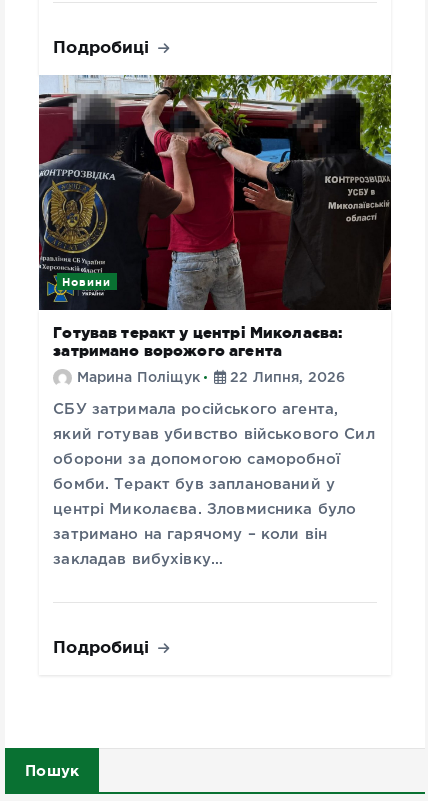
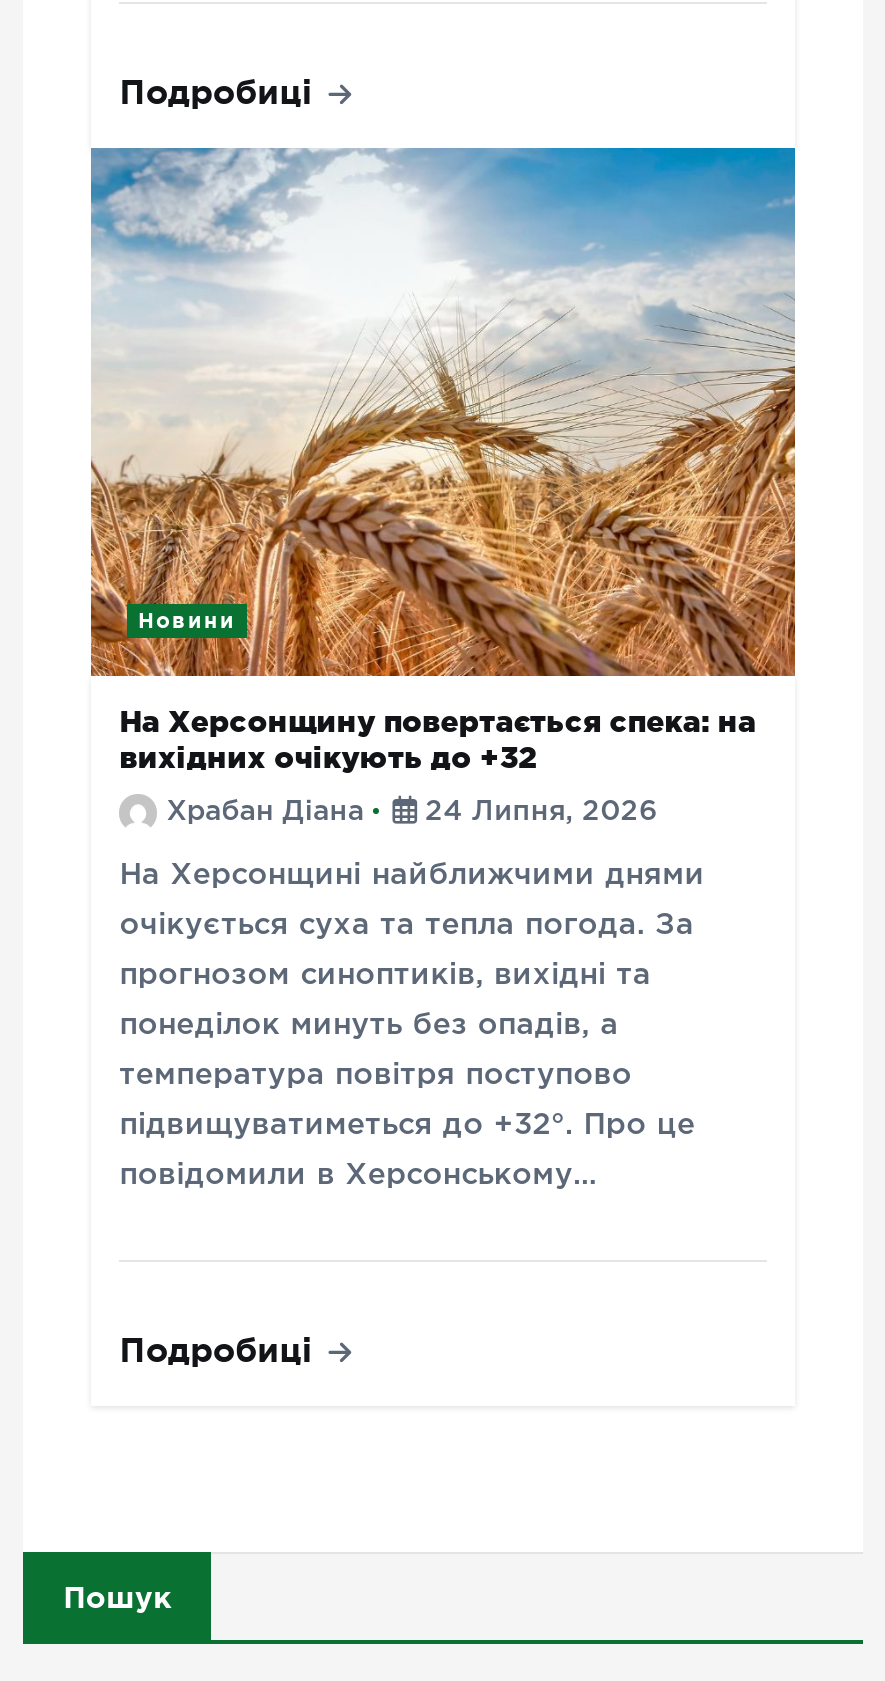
[38,74,392,359] [image] | Готував теракт у центрі Миколаєва: | затримано ворожого агента -> [89,146,797,774] [image] | На Херсонщину повертається спека: на | вихідних очікують до +32
[77,372,345,384] Марина Поліщук | 22 Липня, 2026 -> [166,800,657,824] Храбан Діана | 24 Липня, 2026
[53,403,338,416] СБУ затримала російського агента, -> [119,862,705,888] На Херсонщині найближчими днями
[53,428,375,441] який готував убивство військового Сил -> [119,912,694,938] очікується суха та тепла погода. За
[53,453,340,466] оборони за допомогою саморобної -> [119,962,651,988] прогнозом синоптиків, вихідні та
[53,478,335,491] бомби. Теракт був запланований у -> [119,1012,618,1038] понеділок минуть без опадів, а
[53,503,356,516] центрі Миколаєва. Зловмисника було -> [119,1062,632,1088] температура повітря поступово
[53,528,327,541] затримано на гарячому – коли він -> [119,1112,695,1138] підвищуватиметься до +32°. Про це
[53,553,223,566] закладав вибухівку… -> [119,1162,597,1188] повідомили в Херсонському…

